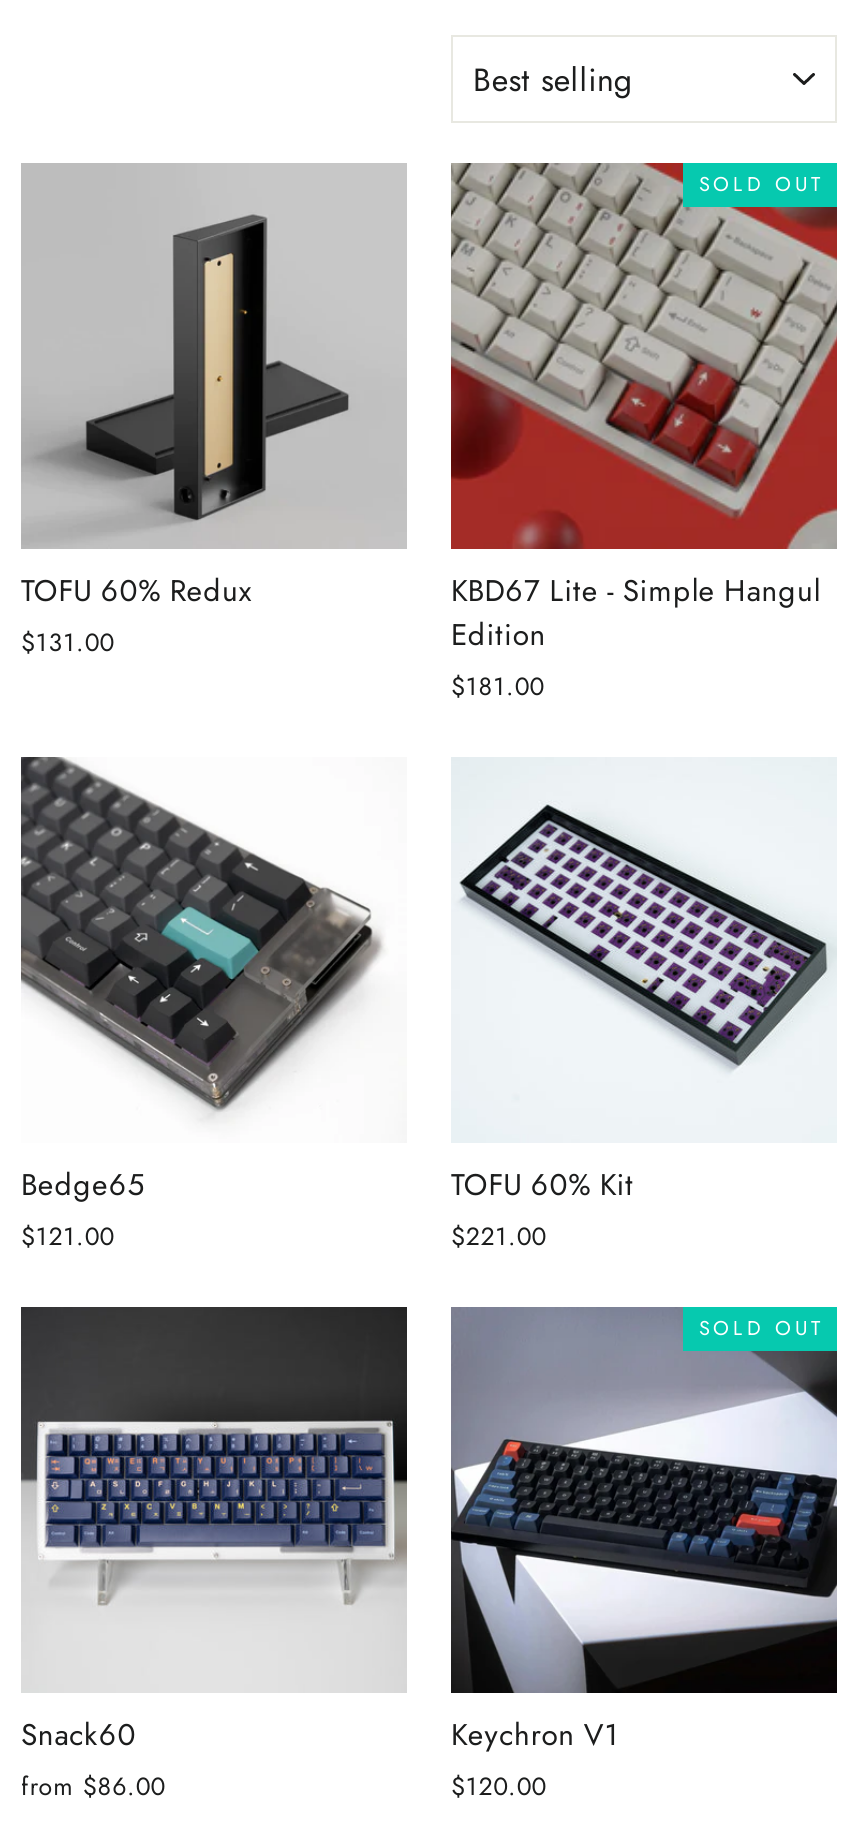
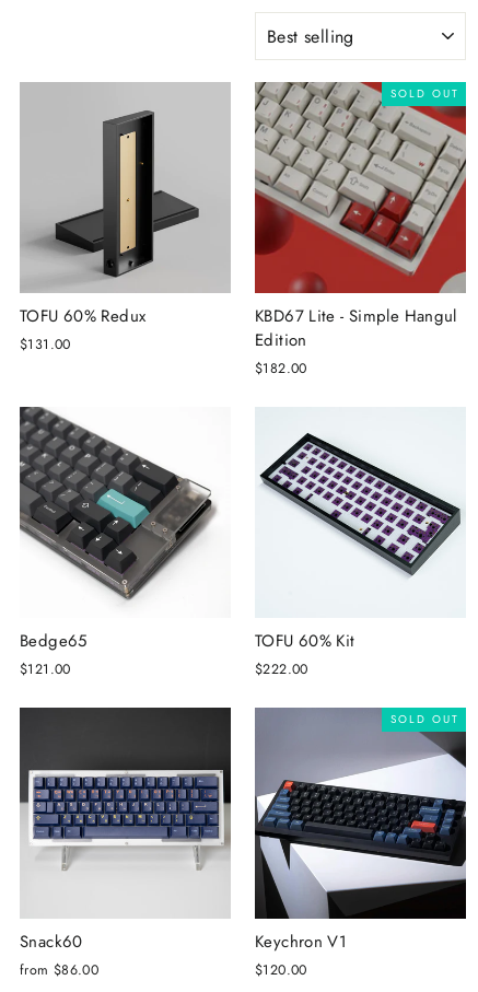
[451,670,544,706] $181.00 -> [255,359,307,379] $182.00
[451,1220,546,1256] $221.00 -> [255,660,308,680] $222.00

